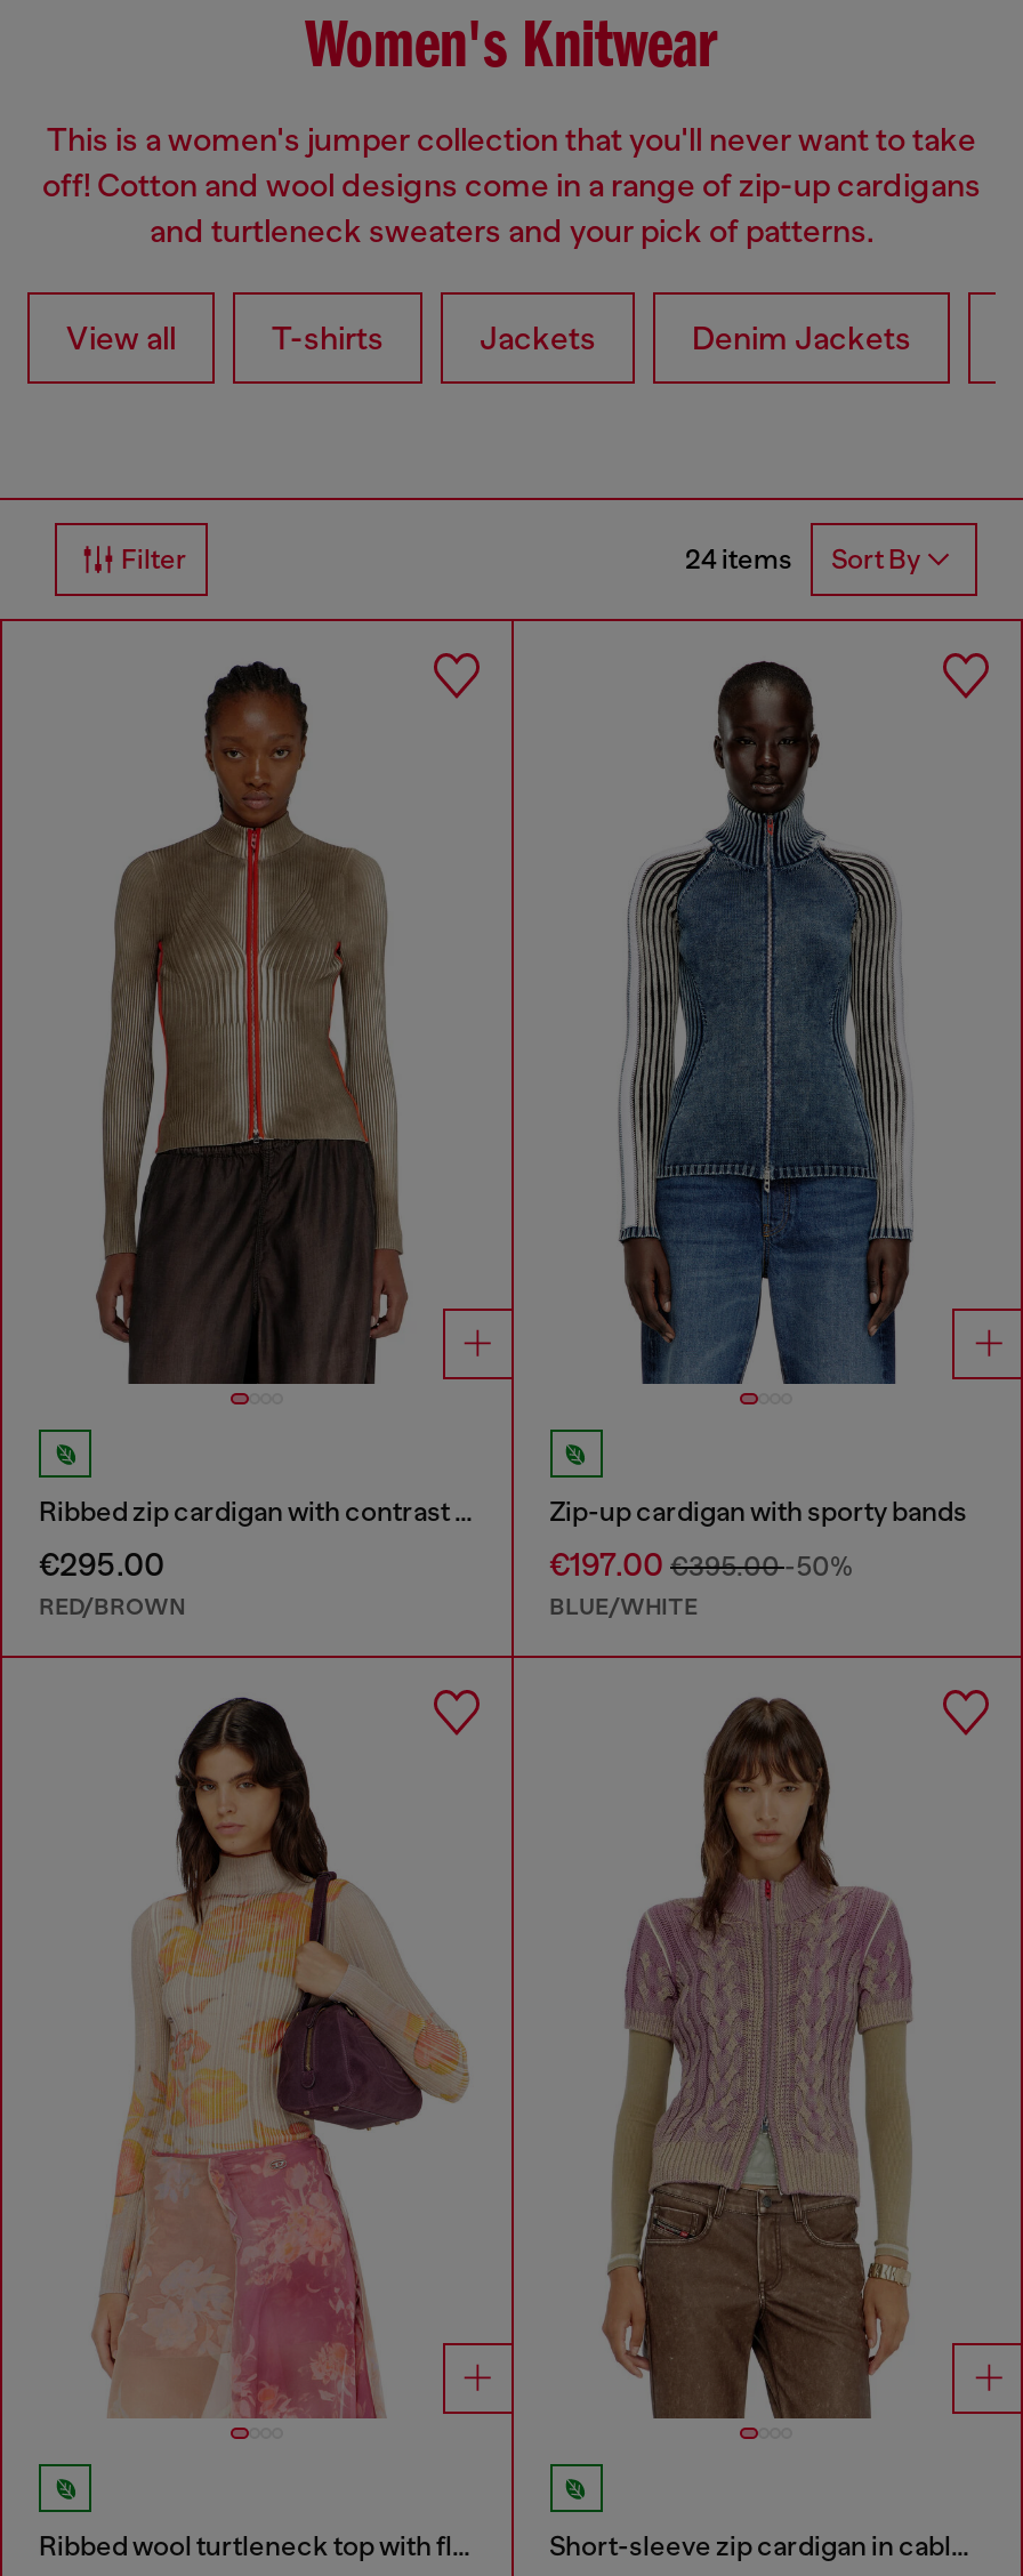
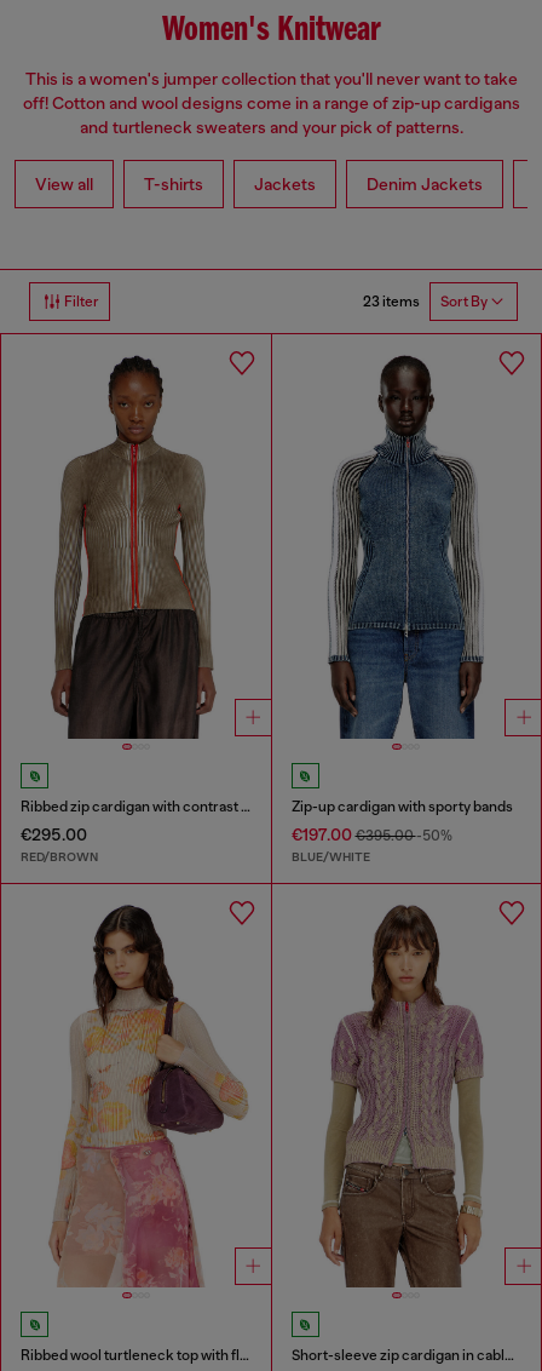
[685,543,920,576] 24 items Sort By -> [363,293,488,311] 23 items Sort By

